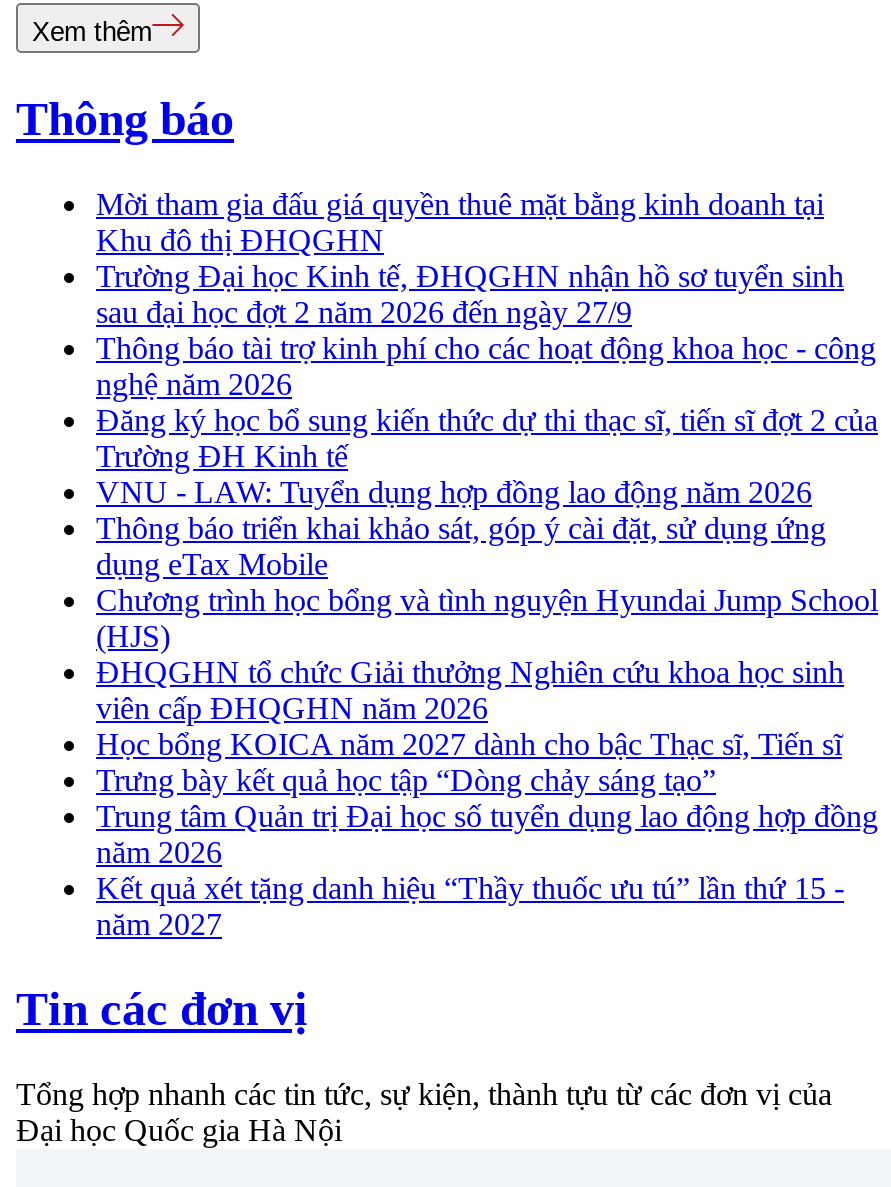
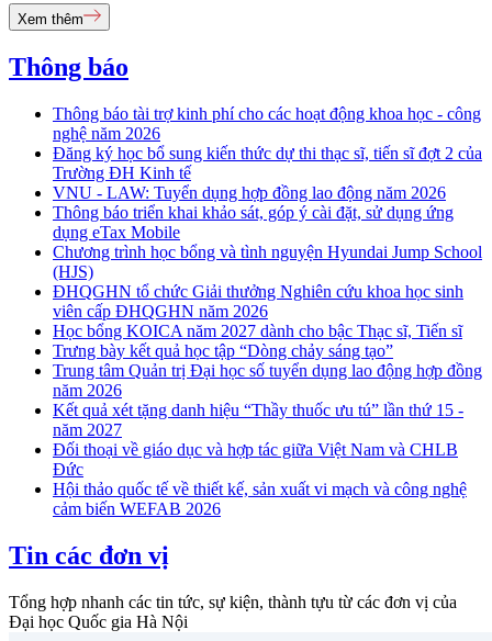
[96,187,844,329] Mời tham gia đấu giá quyền thuê mặt bằng kinh doanh tại | Khu đô thị ĐHQGHN | Trường Đại học Kinh tế, ĐHQGHN nhận hồ sơ tuyển sinh | sau đại học đợt 2 năm 2026 đến ngày 27/9 -> none
moved [96,331,878,941] -> [53,104,482,439]: Thông báo tài trợ kinh phí cho các hoạt động khoa học - công | nghệ năm 2026 | Đăng ký học bổ sung kiến thức dự thi thạc sĩ, tiến sĩ đợt 2 của | ... | Kết quả xét tặng danh hiệu “Thầy thuốc ưu tú” lần thứ 15 - | năm 2027
none -> [53,440,467,518] Đối thoại về giáo dục và hợp tác giữa Việt Nam và CHLB | Đức | Hội thảo quốc tế về thiết kế, sản xuất vi mạch và công nghệ | cảm biến WEFAB 2026

